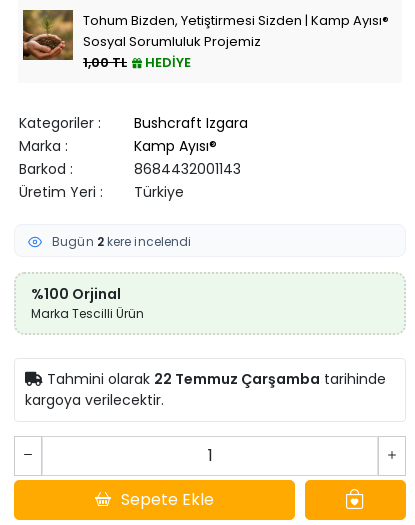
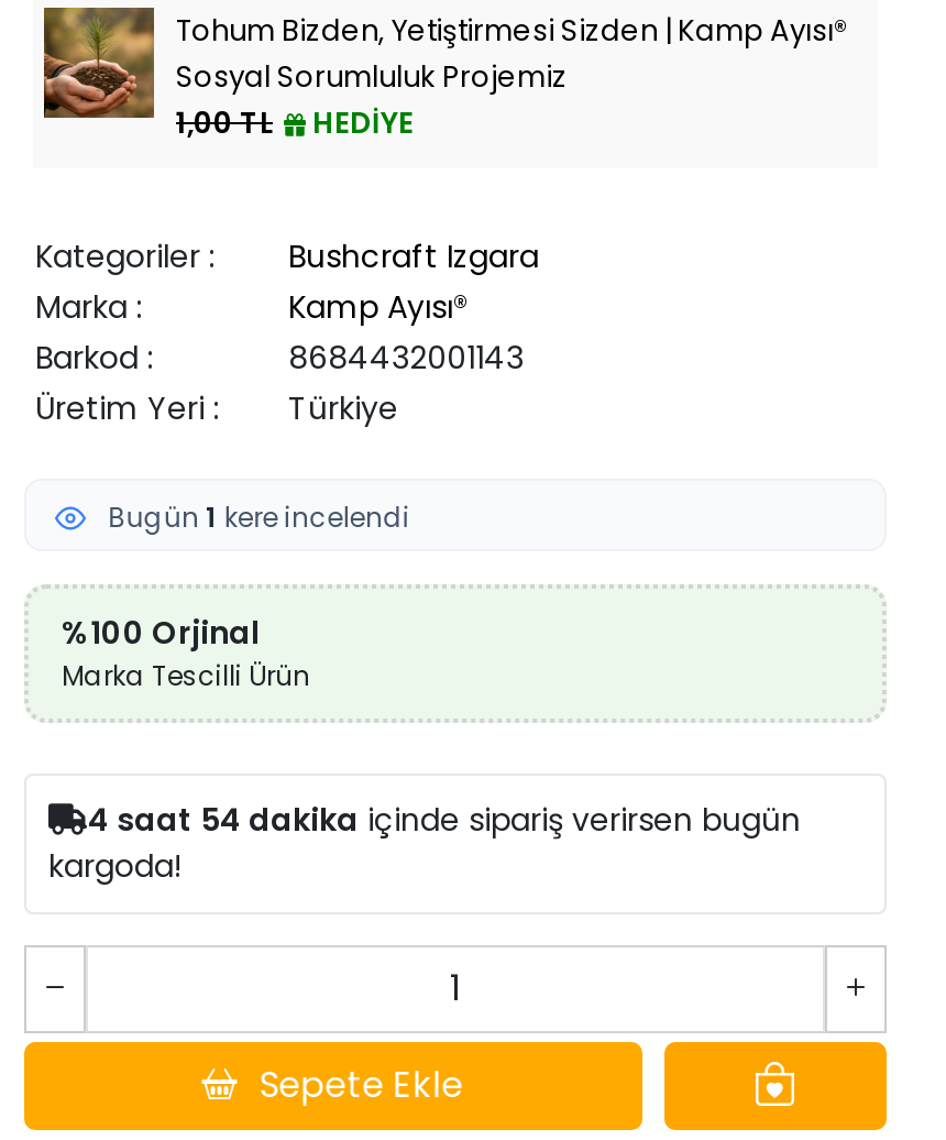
[49,233,191,250] Bugün 2 kere incelendi -> [101,498,410,535] Bugün 1 kere incelendi
[25,369,386,410] Tahmini olarak 22 Temmuz Çarşamba tarihinde | kargoya verilecektir. -> [48,797,801,888] 4 saat 54 dakika içinde sipariş verirsen bugün | kargoda!

